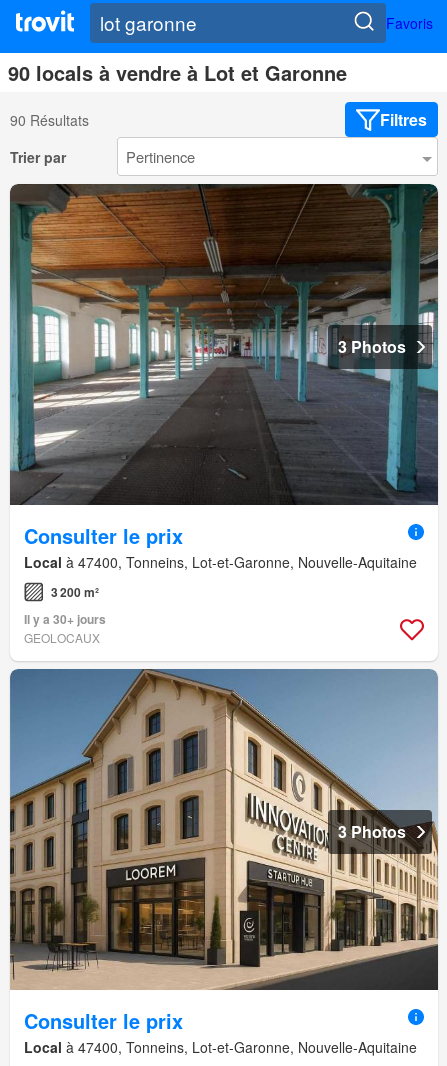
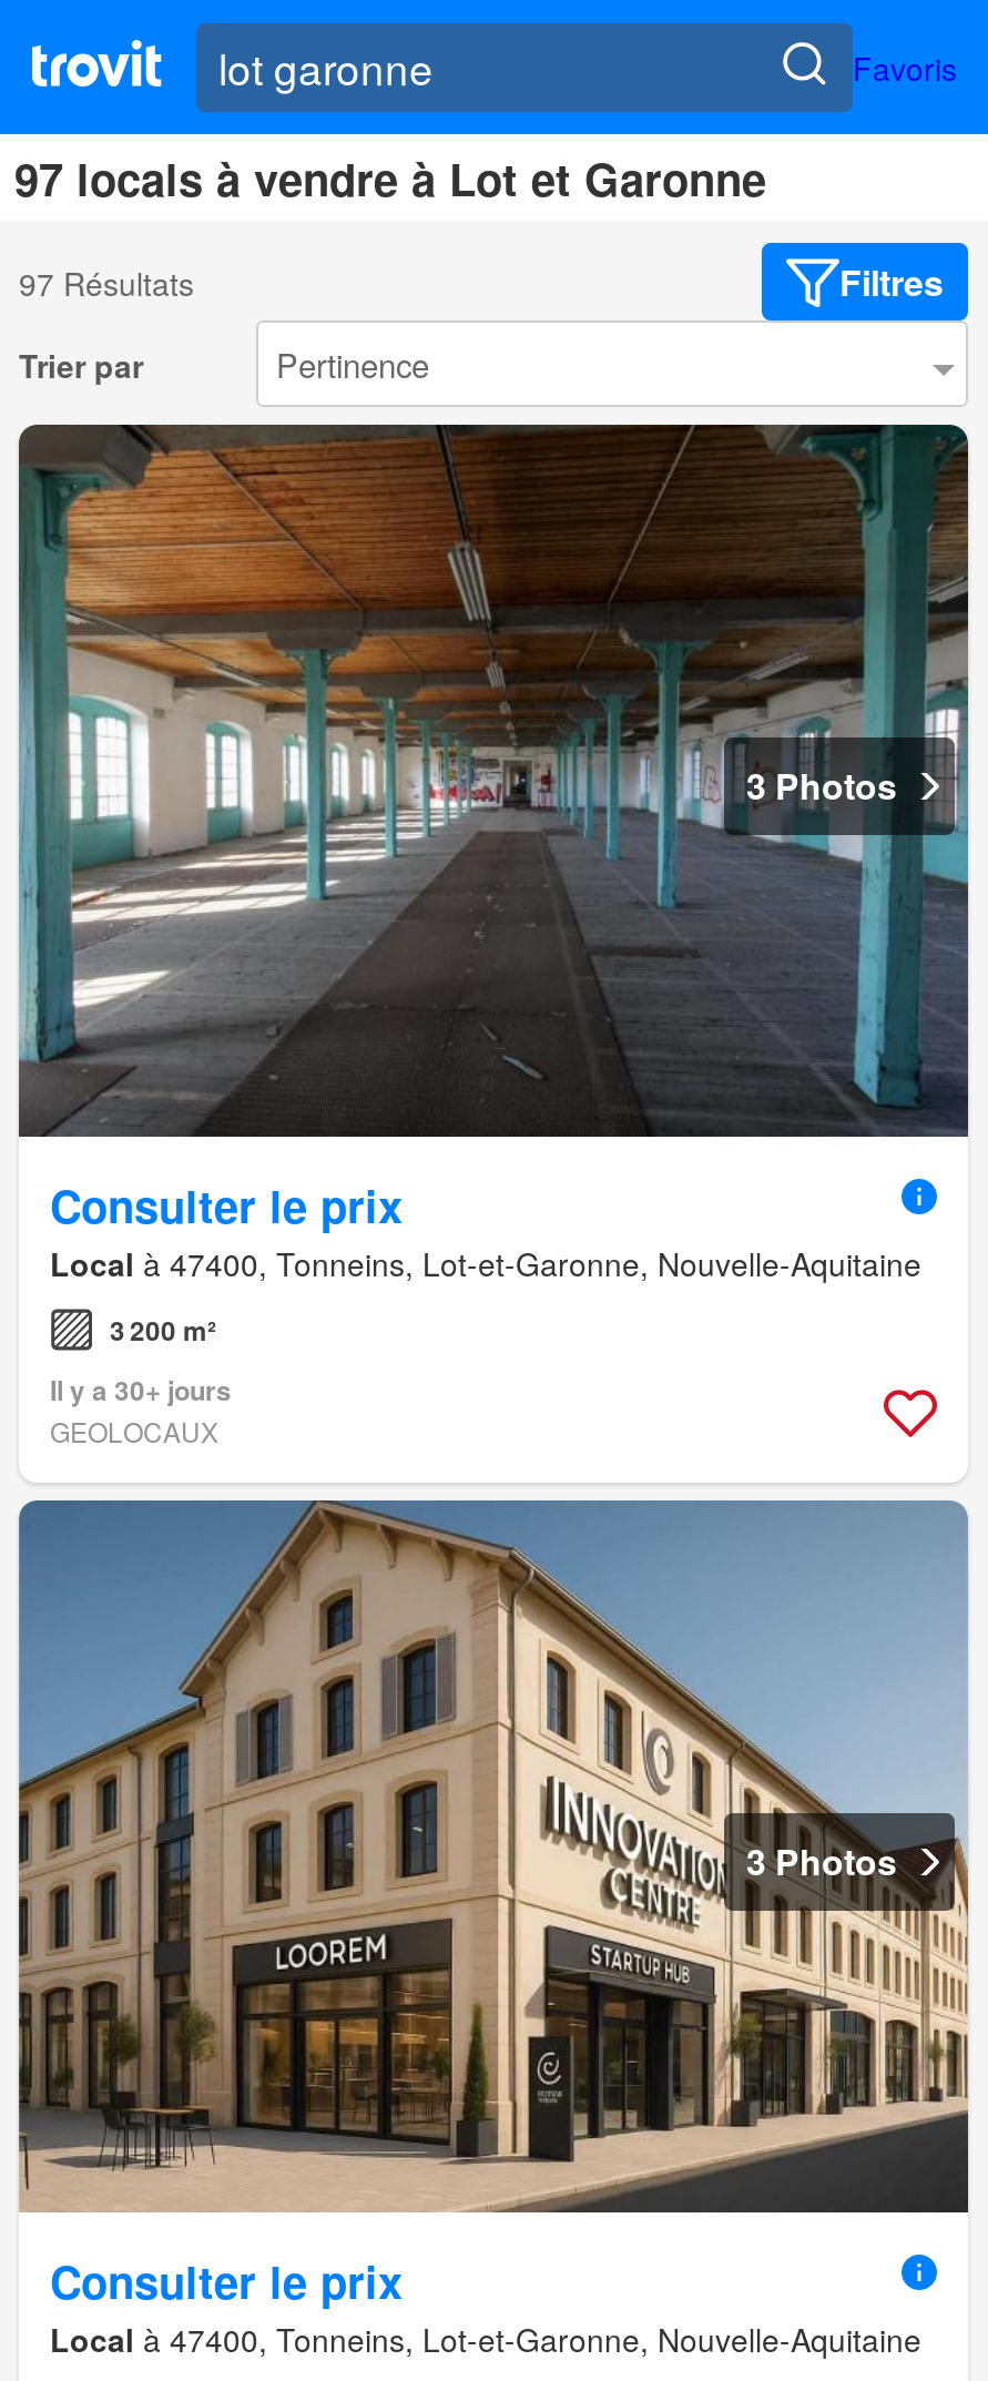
[8,58,347,87] 90 locals à vendre à Lot et Garonne -> [14,146,766,210] 97 locals à vendre à Lot et Garonne
[10,110,89,130] 90 Résultats -> [19,260,194,305] 97 Résultats

